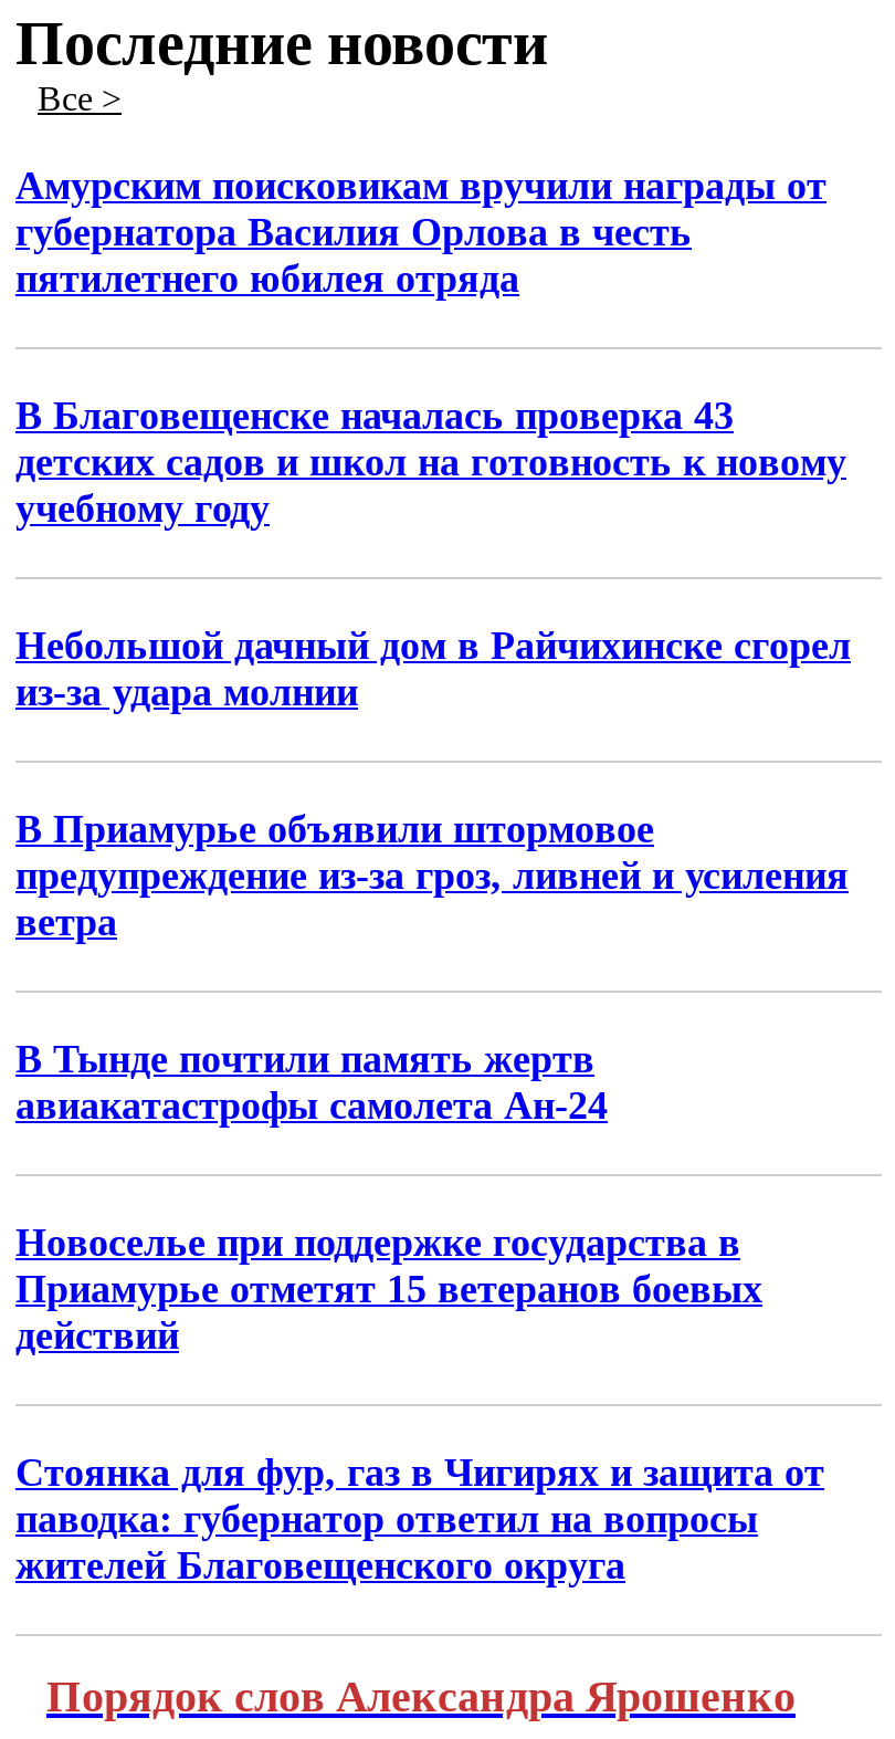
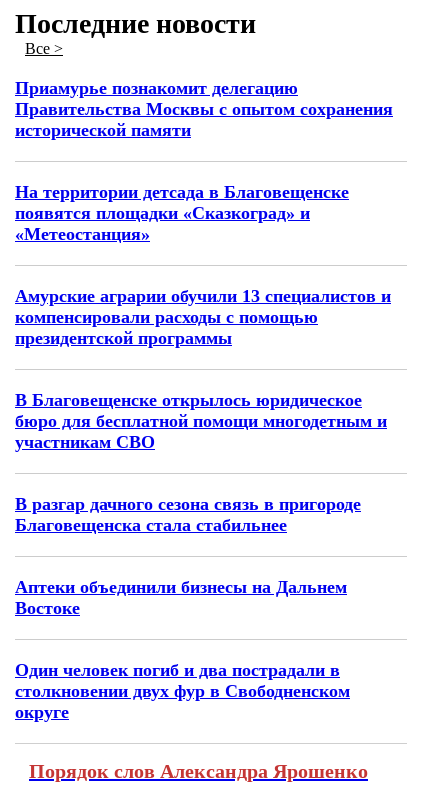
[15,164,826,301] Амурским поисковикам вручили награды от | губернатора Василия Орлова в честь | пятилетнего юбилея отряда -> [15,78,393,140] Приамурье познакомит делегацию | Правительства Москвы с опытом сохранения | исторической памяти
[15,394,846,531] В Благовещенске началась проверка 43 | детских садов и школ на готовность к новому | учебному году -> [15,182,349,244] На территории детсада в Благовещенске | появятся площадки «Сказкоград» и | «Метеостанция»
[15,624,851,715] Небольшой дачный дом в Райчихинске сгорел | из-за удара молнии -> [15,286,391,348] Амурские аграрии обучили 13 специалистов и | компенсировали расходы с помощью | президентской программы
[15,808,849,945] В Приамурье объявили штормовое | предупреждение из-за гроз, ливней и усиления | ветра -> [15,390,387,452] В Благовещенске открылось юридическое | бюро для бесплатной помощи многодетным и | участникам СВО
[15,1038,608,1128] В Тынде почтили память жертв | авиакатастрофы самолета Ан-24 -> [15,494,361,535] В разгар дачного сезона связь в пригороде | Благовещенска стала стабильнее
[15,1221,762,1358] Новоселье при поддержке государства в | Приамурье отметят 15 ветеранов боевых | действий -> [15,577,347,618] Аптеки объединили бизнесы на Дальнем | Востоке
[15,1451,824,1588] Стоянка для фур, газ в Чигирях и защита от | паводка: губернатор ответил на вопросы | жителей Благовещенского округа -> [15,660,350,722] Один человек погиб и два пострадали в | столкновении двух фур в Свободненском | округе

